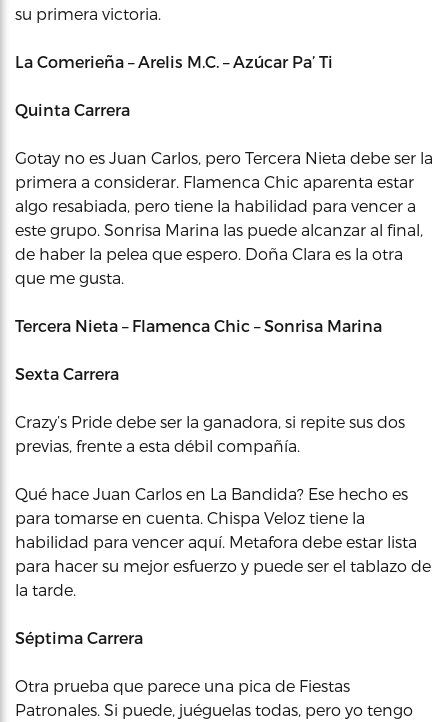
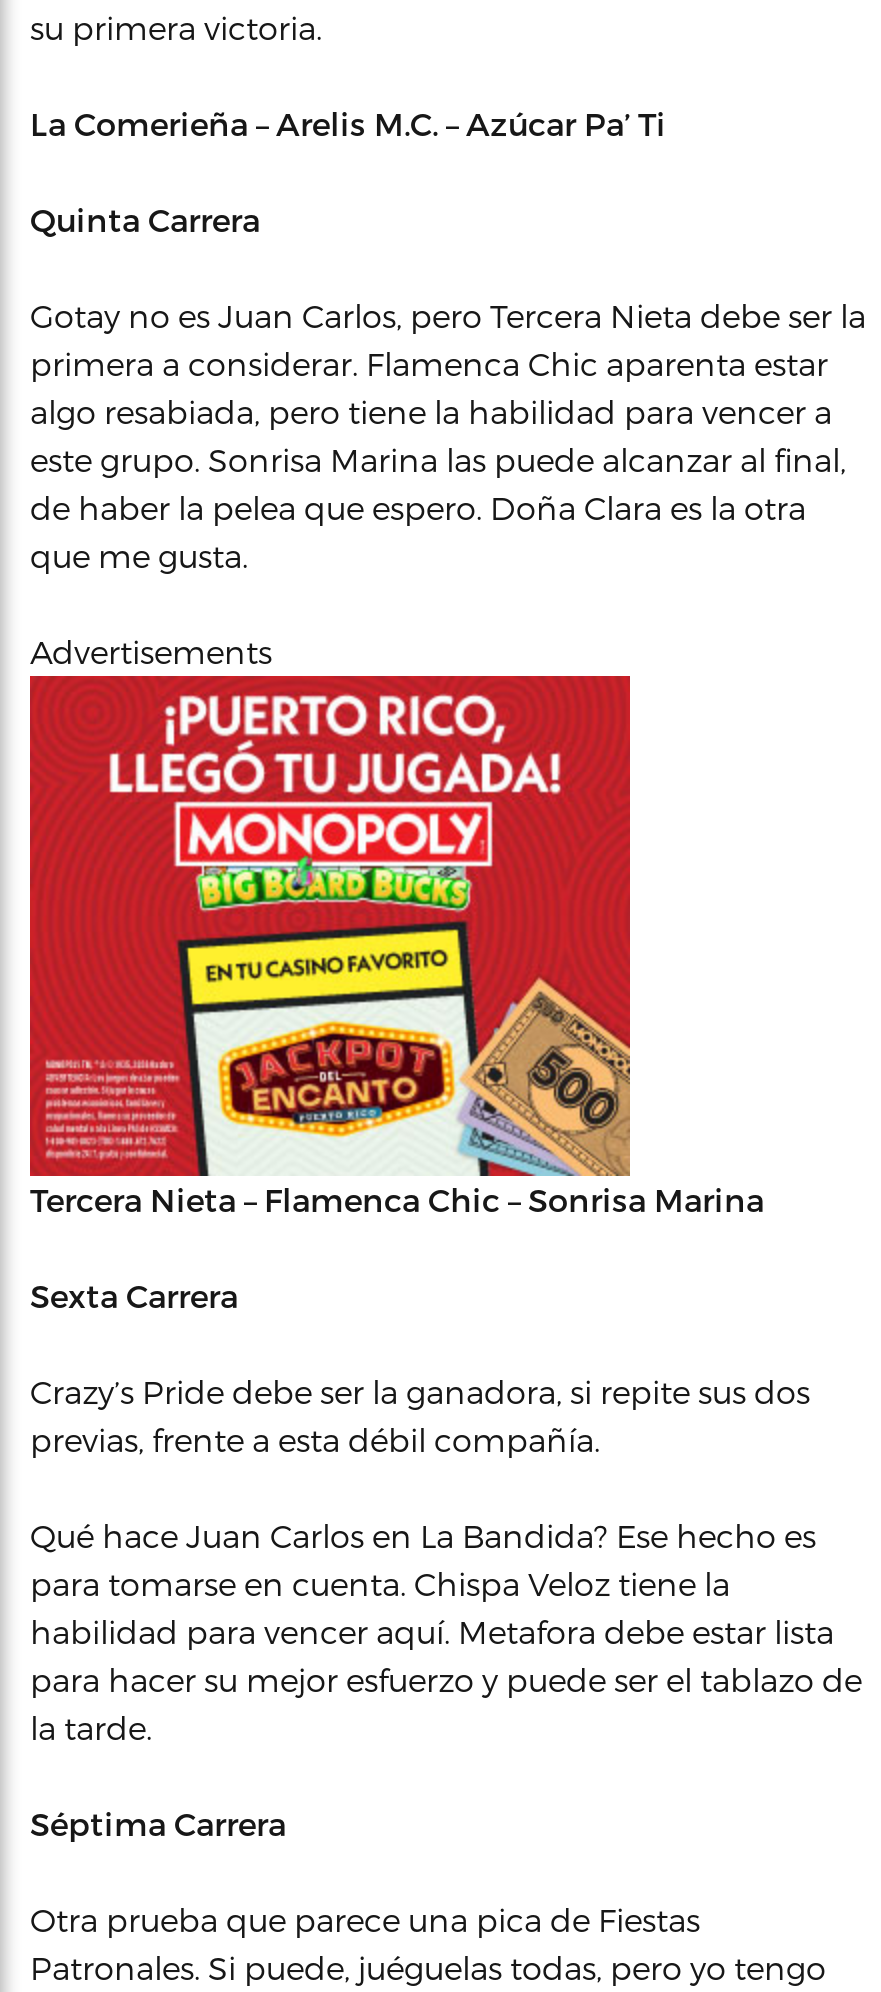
none -> [28,674,632,1176] [image]
none -> [30,632,272,670] Advertisements

